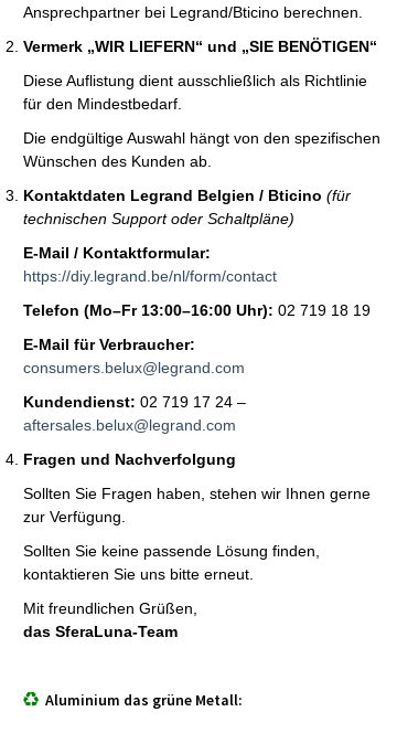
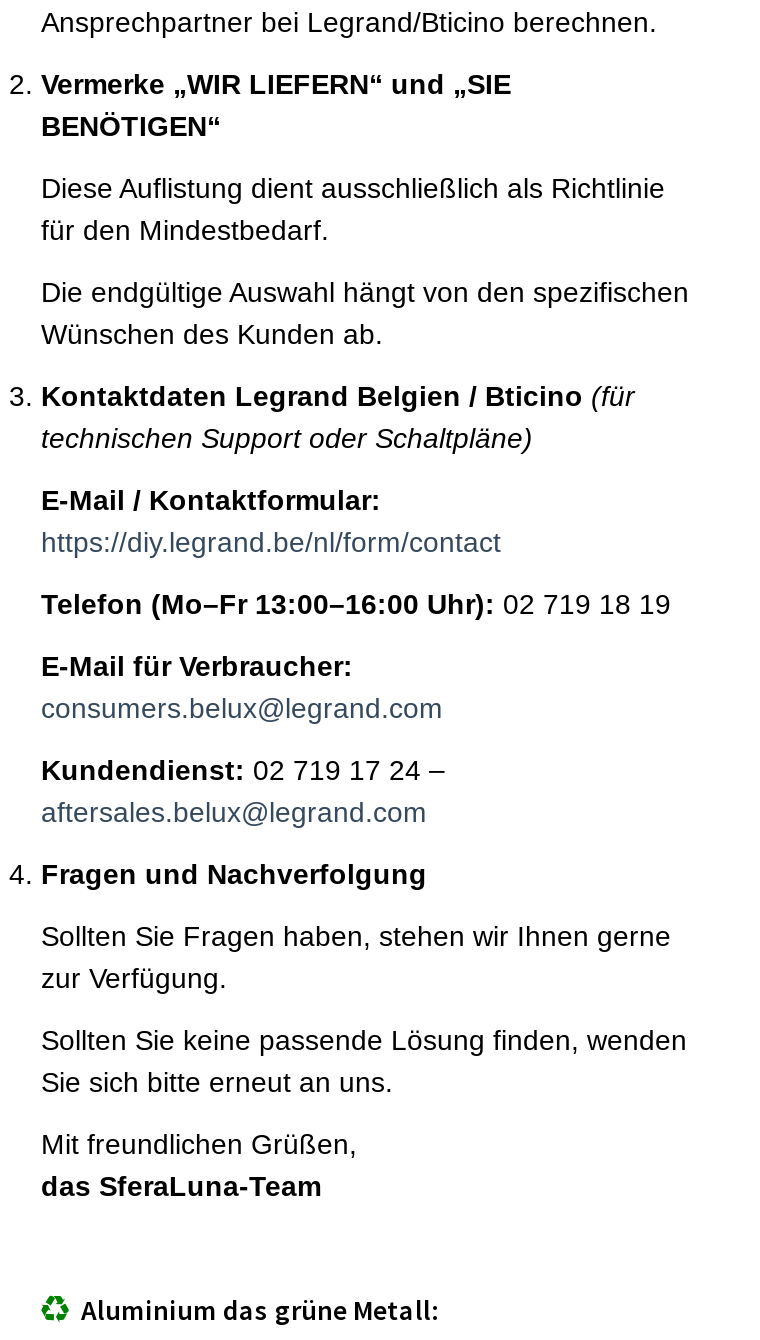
[23,38,377,55] Vermerk „WIR LIEFERN“ und „SIE BENÖTIGEN“ -> [41,68,511,142] Vermerke „WIR LIEFERN“ und „SIE | BENÖTIGEN“
[23,542,320,583] Sollten Sie keine passende Lösung finden, | kontaktieren Sie uns bitte erneut. -> [41,1024,687,1098] Sollten Sie keine passende Lösung finden, wenden | Sie sich bitte erneut an uns.

